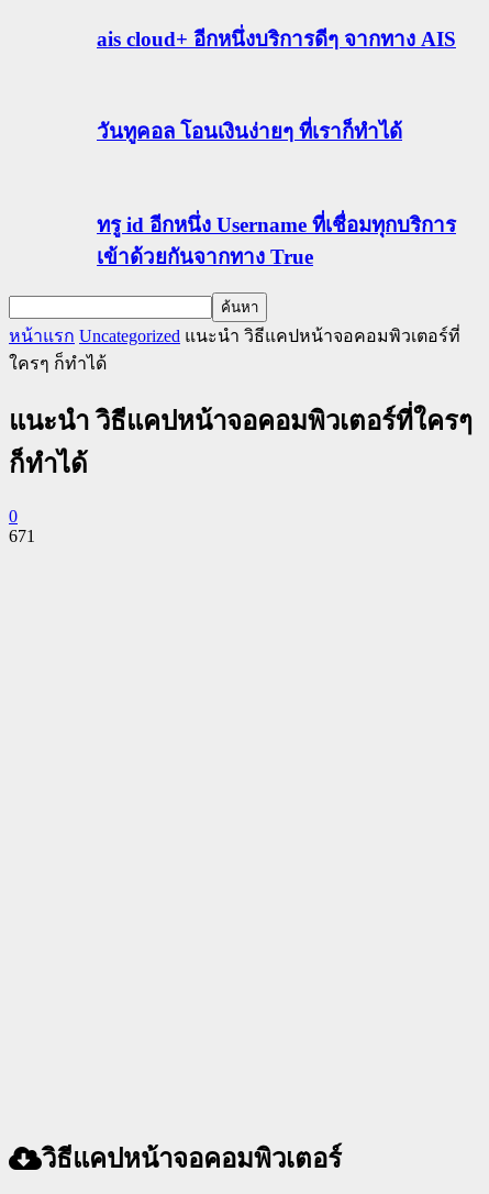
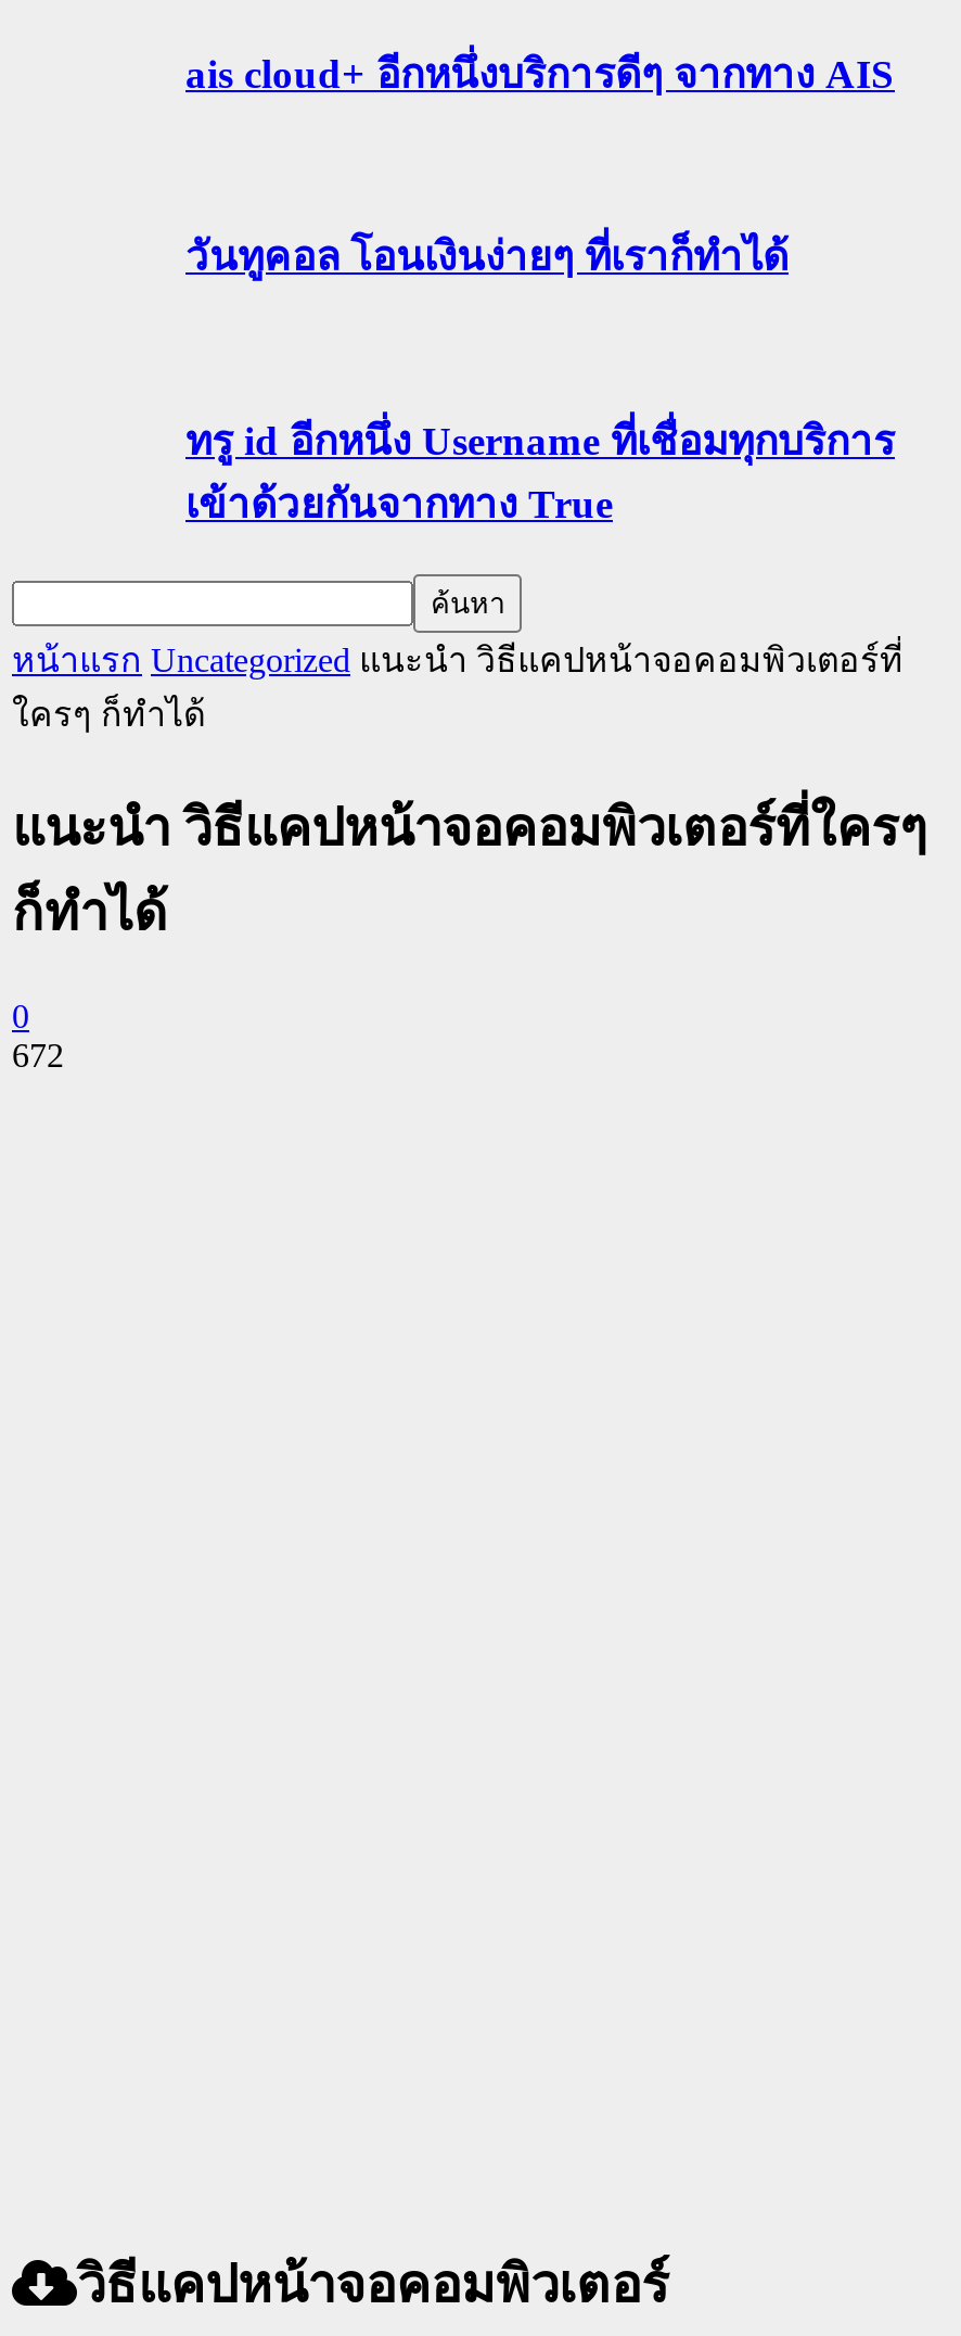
[9,527,35,546] 671 -> [12,1037,64,1074] 672

